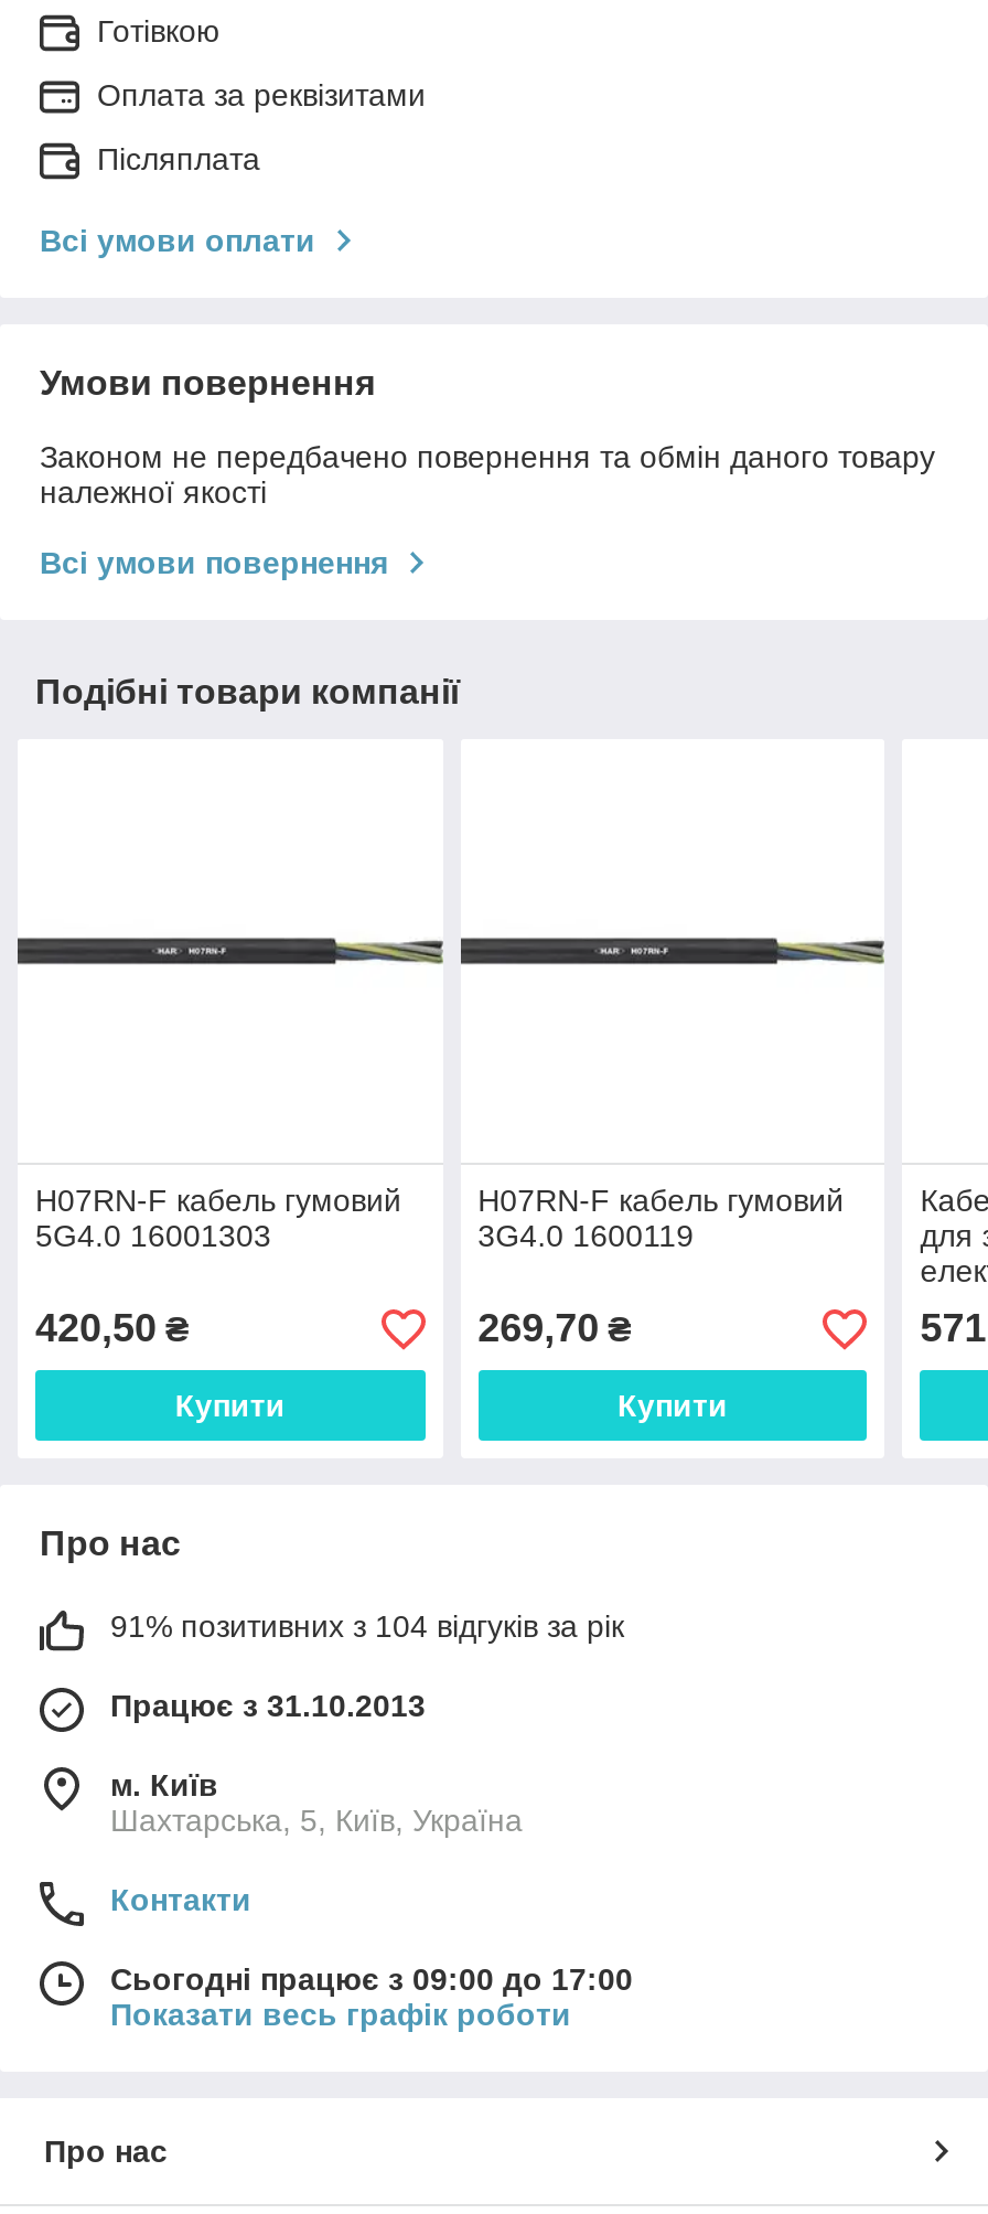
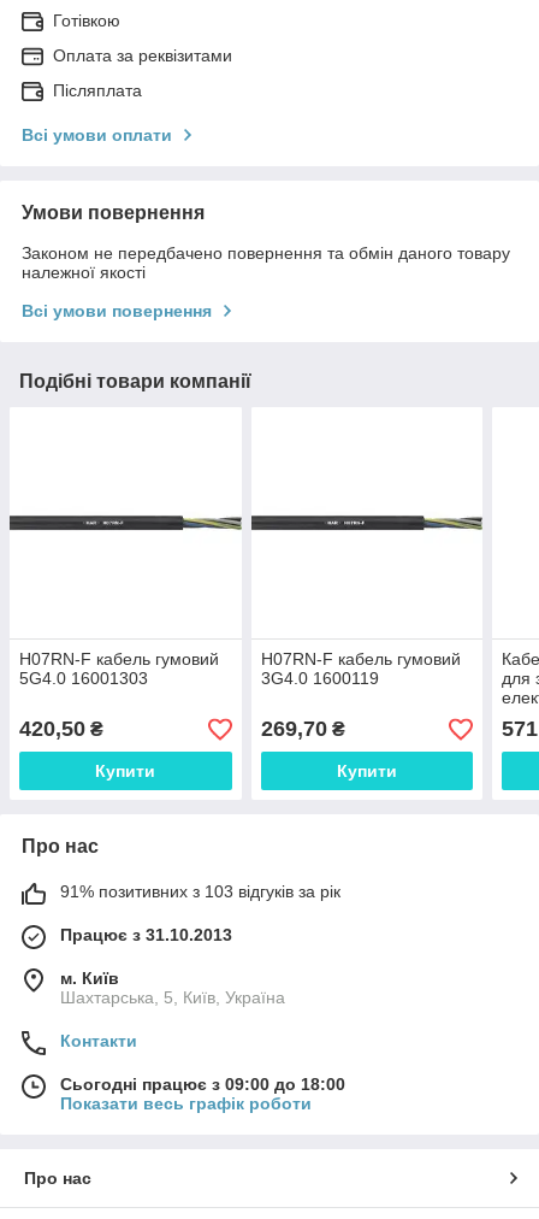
[110,1609,624,1645] 91% позитивних з 104 відгуків за рік -> [60,882,340,901] 91% позитивних з 103 відгуків за рік
[110,1962,633,1998] Сьогодні працює з 09:00 до 17:00 -> [60,1075,345,1094] Сьогодні працює з 09:00 до 18:00

